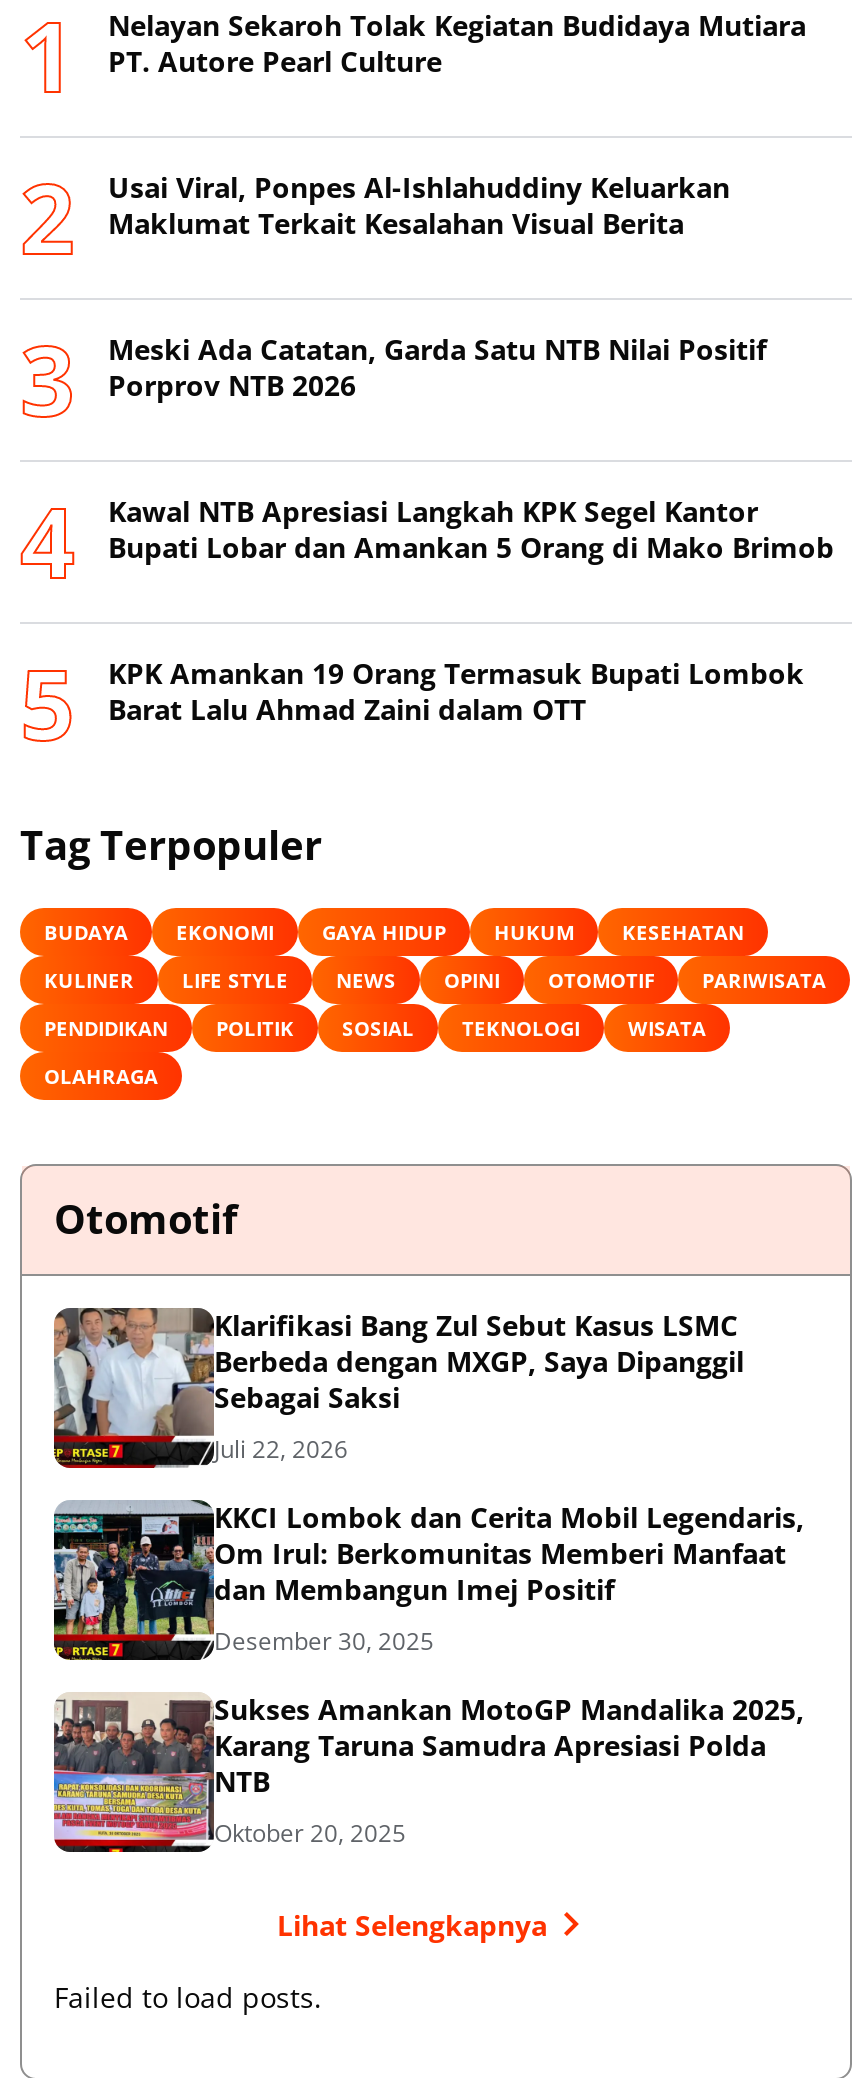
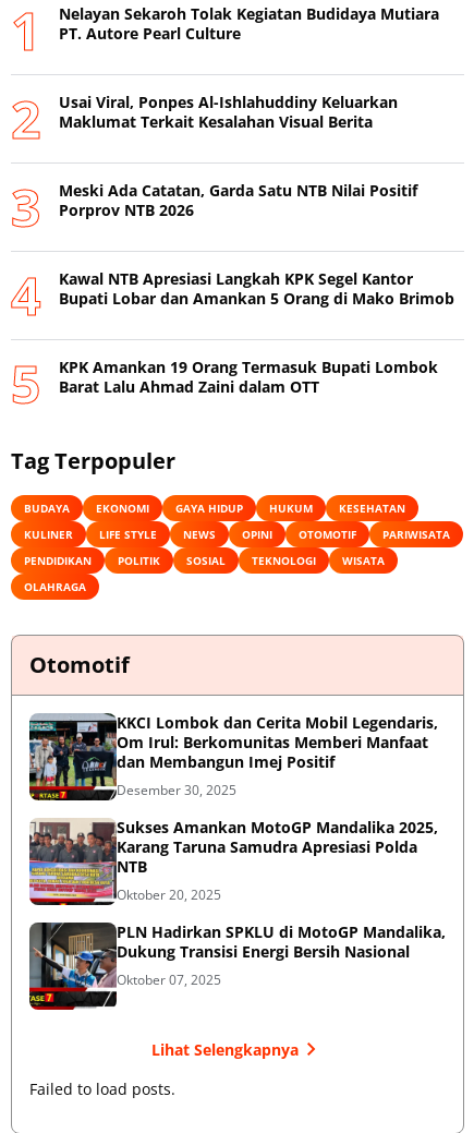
[52,1307,744,1468] [image] | Klarifikasi Bang Zul Sebut Kasus LSMC | Berbeda dengan MXGP, Saya Dipanggil | Sebagai Saksi | Juli 22, 2026 -> none
moved [50,1499,804,1851] -> [27,713,438,905]: [image] | KKCI Lombok dan Cerita Mobil Legendaris, | Om Irul: Berkomunitas Memberi Manfaat | ... | NTB | Oktober 20, 2025
none -> [28,921,446,1011] [image] | PLN Hadirkan SPKLU di MotoGP Mandalika, | Dukung Transisi Energi Bersih Nasional | Oktober 07, 2025

